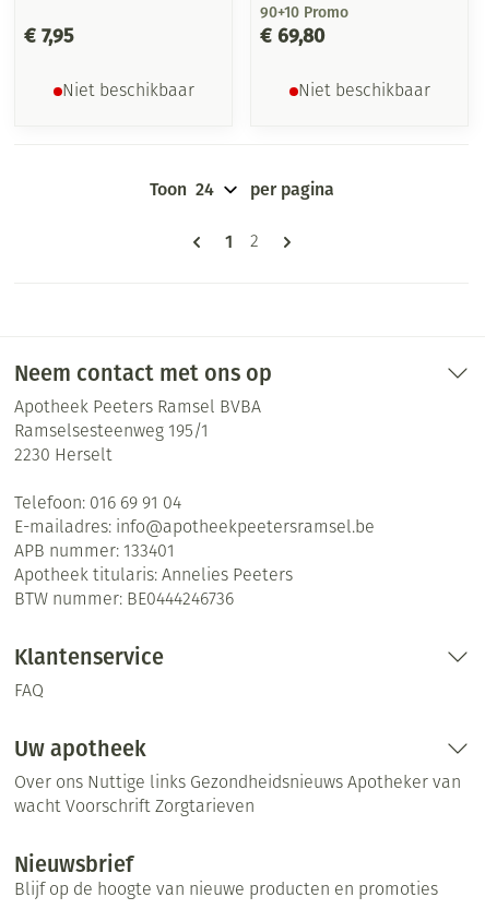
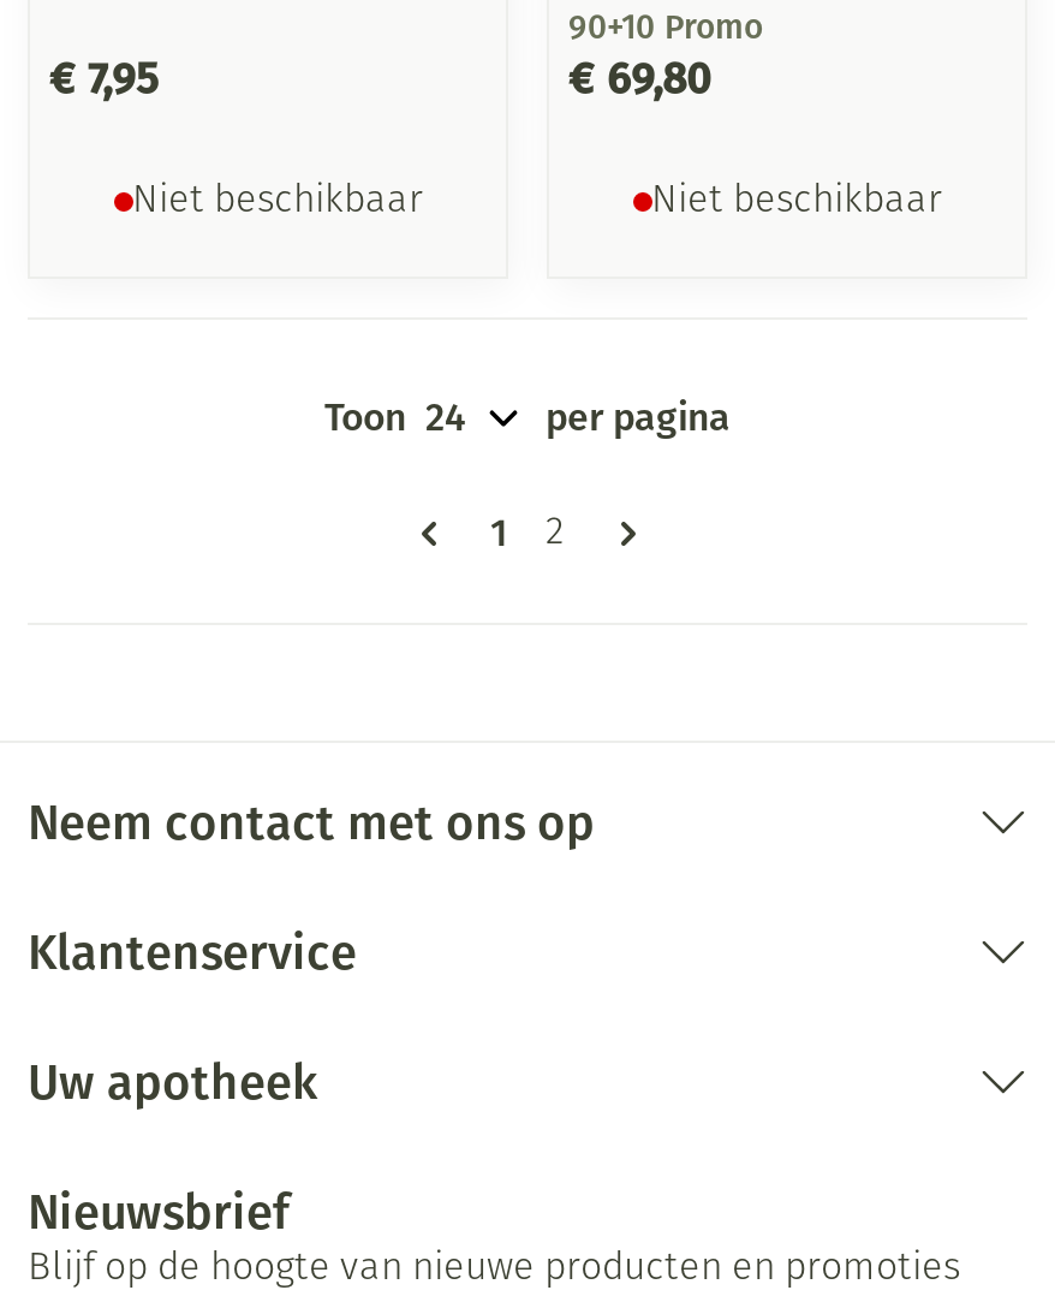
[14,399,375,609] Apotheek Peeters Ramsel BVBA | Ramselsesteenweg 195/1 | 2230 Herselt | Telefoon: 016 69 91 04 | E-mailadres: info@apotheekpeetersramsel.be | APB nummer: 133401 | Apotheek titularis: Annelies Peeters | BTW nummer: BE0444246736 -> none
[14,683,44,701] FAQ -> none
[14,775,461,816] Over ons Nuttige links Gezondheidsnieuws Apotheker van | wacht Voorschrift Zorgtarieven -> none

